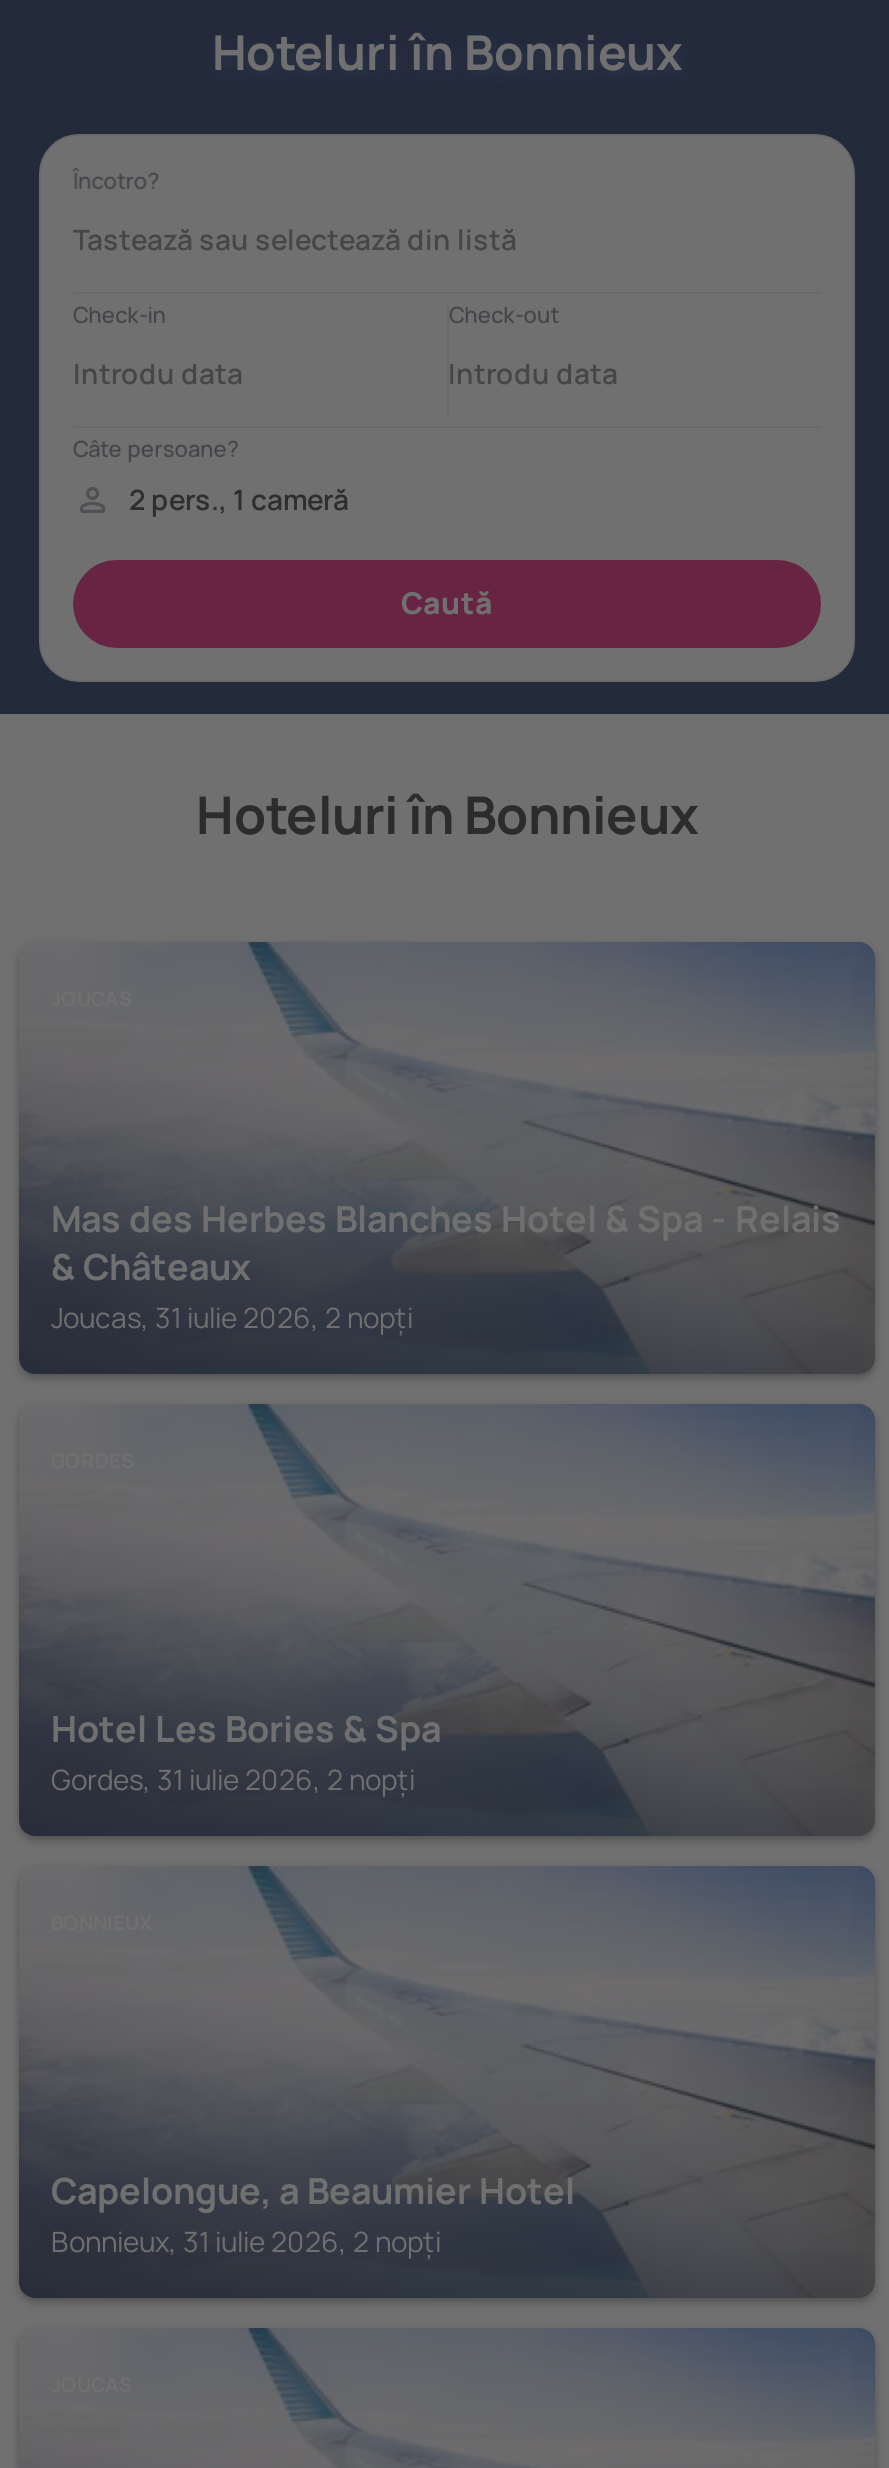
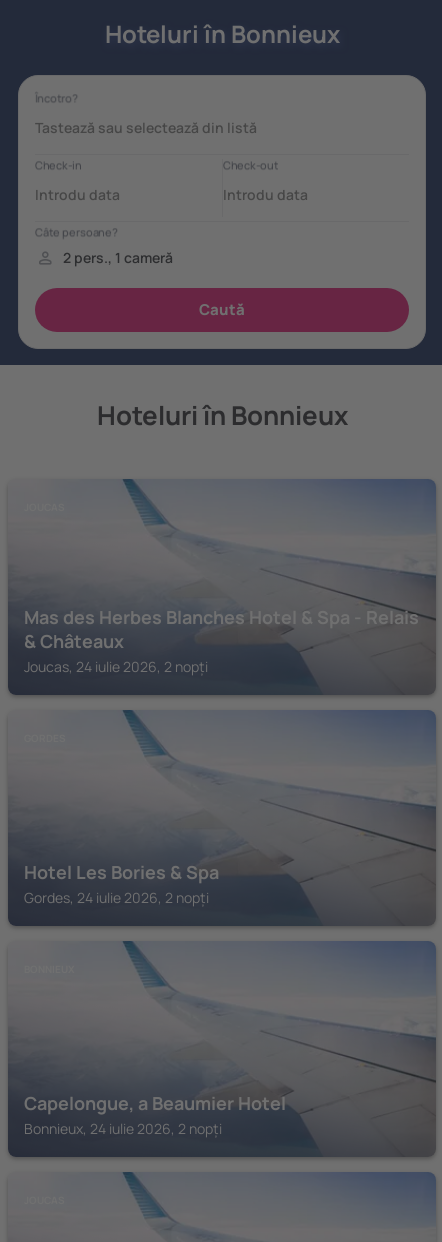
[51,1298,413,1336] Joucas, 31 iulie 2026, 2 nopți -> [24,657,208,676] Joucas, 24 iulie 2026, 2 nopți
[51,1760,415,1798] Gordes, 31 iulie 2026, 2 nopți -> [24,888,209,907] Gordes, 24 iulie 2026, 2 nopți
[51,2222,441,2260] Bonnieux, 31 iulie 2026, 2 nopți -> [24,1119,222,1138] Bonnieux, 24 iulie 2026, 2 nopți

